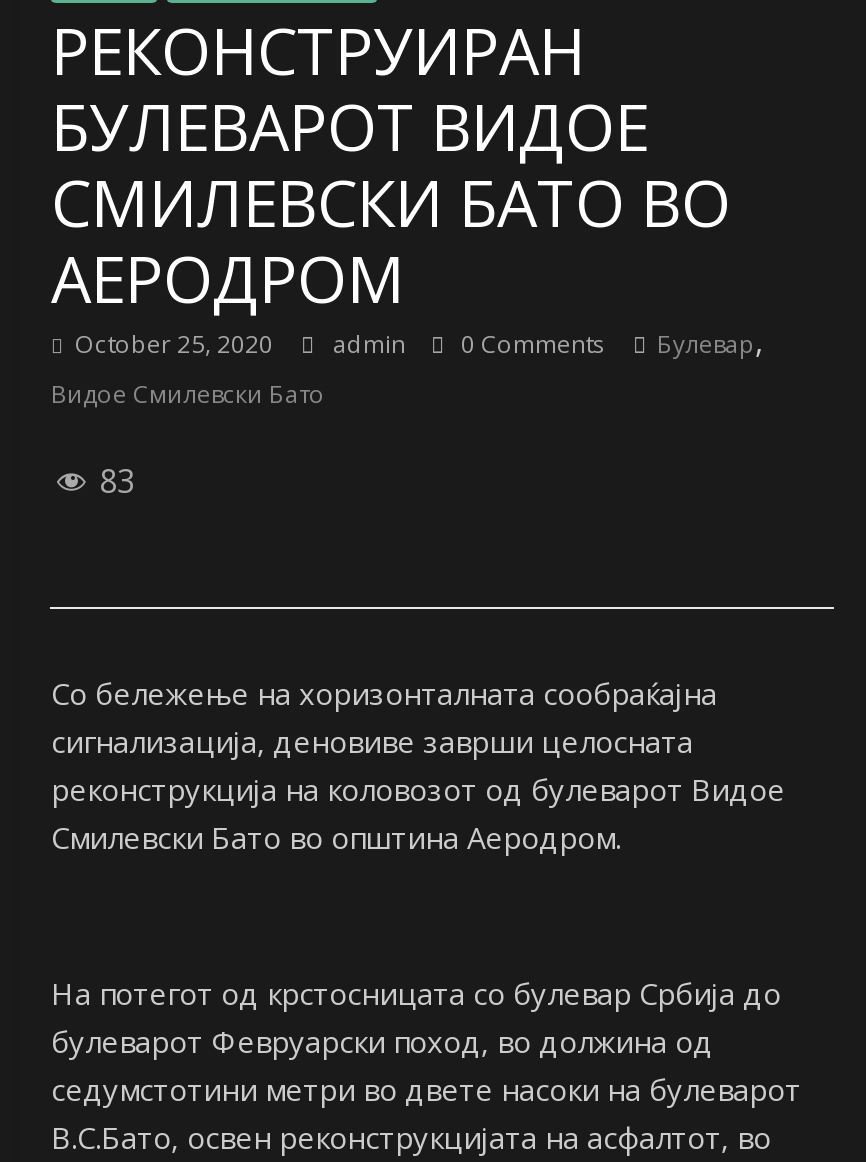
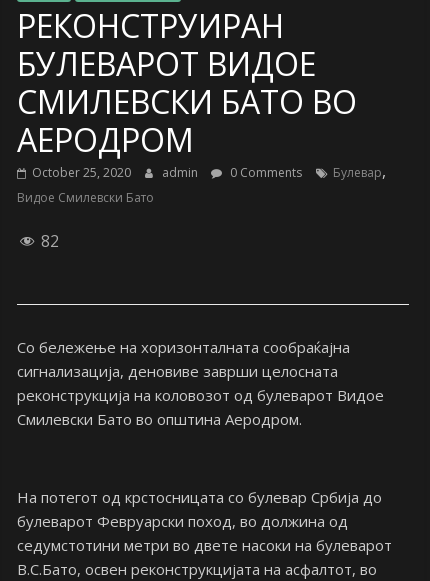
[99,460,135,504] 83 -> [41,230,59,252] 82

